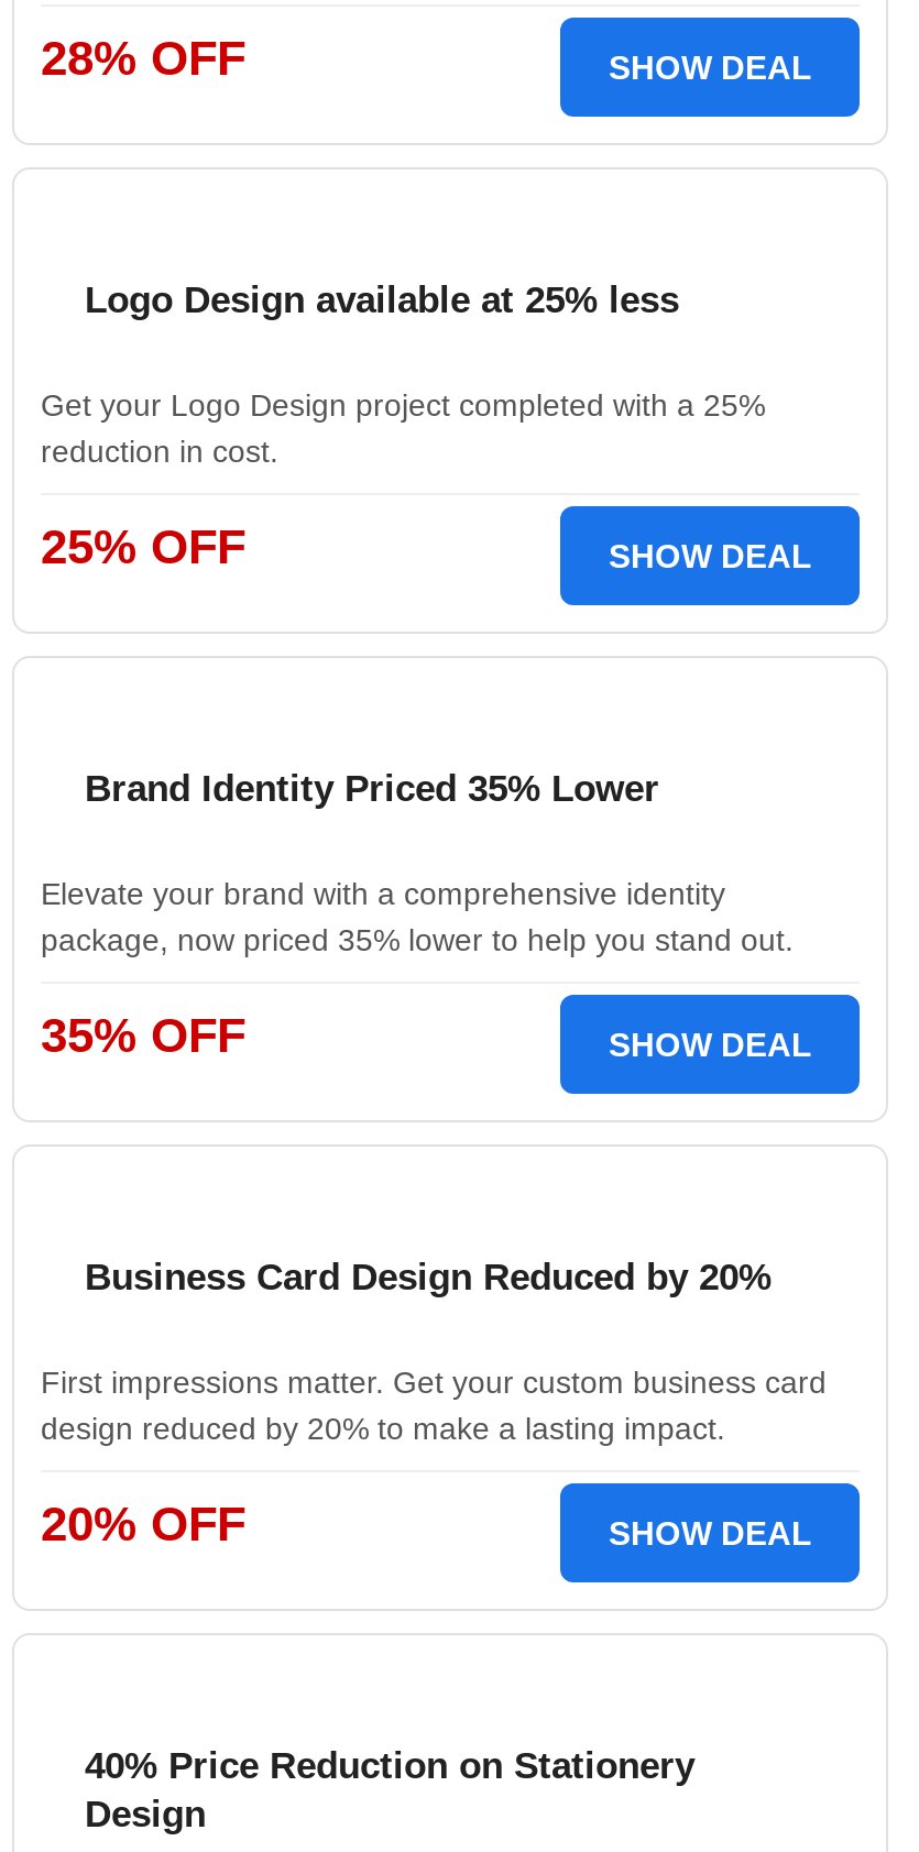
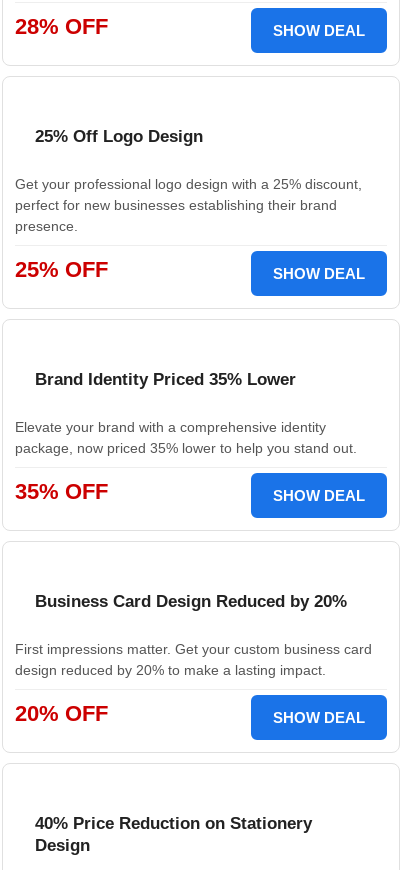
[85,280,679,321] Logo Design available at 25% less -> [35,127,203,146] 25% Off Logo Design
[41,387,765,469] Get your Logo Design project completed with a 25% | reduction in cost. -> [15,176,362,234] Get your professional logo design with a 25% discount, | perfect for new businesses establishing their brand | presence.

